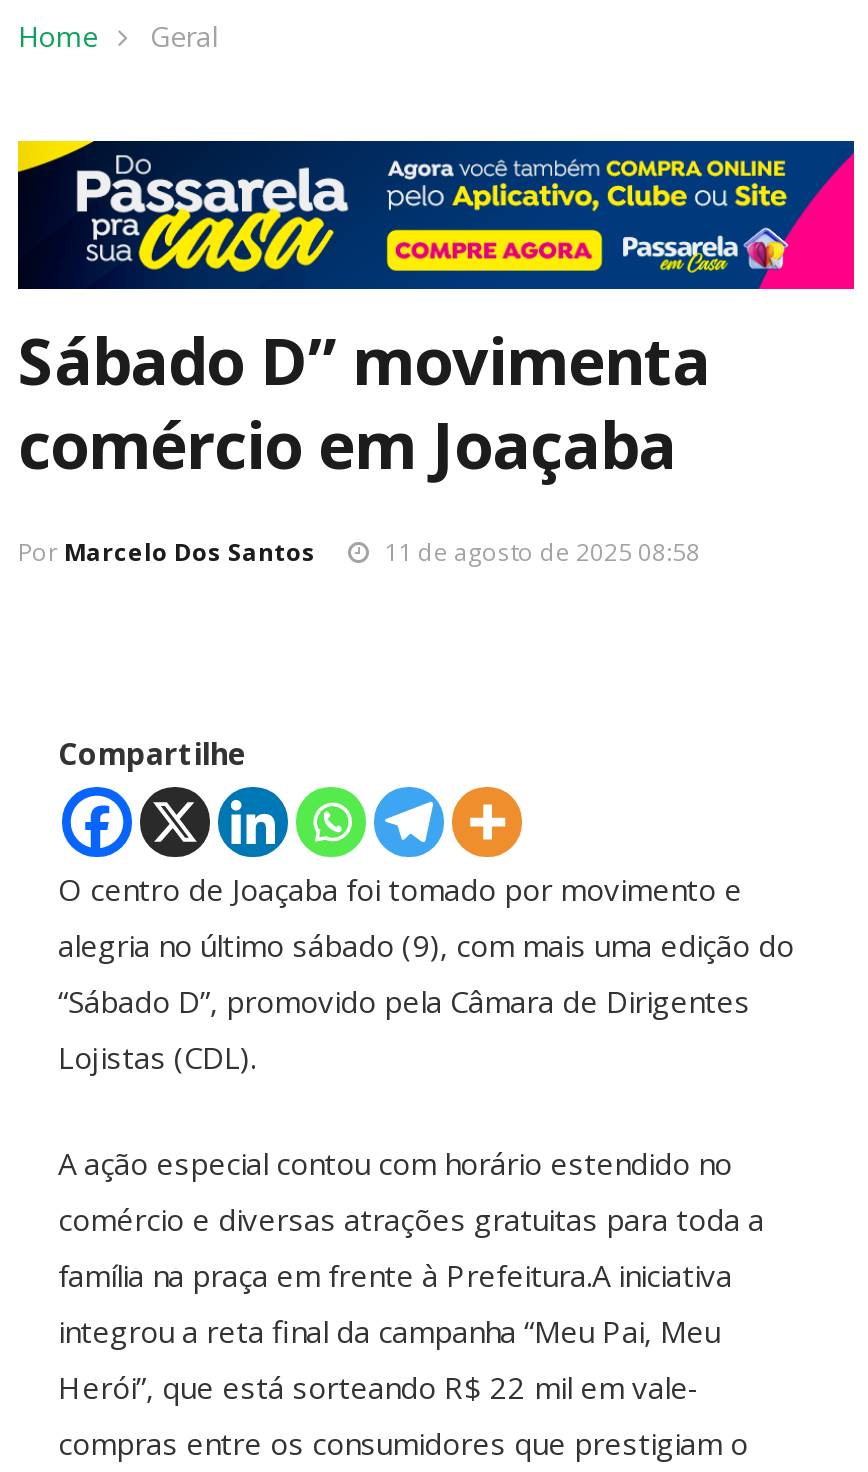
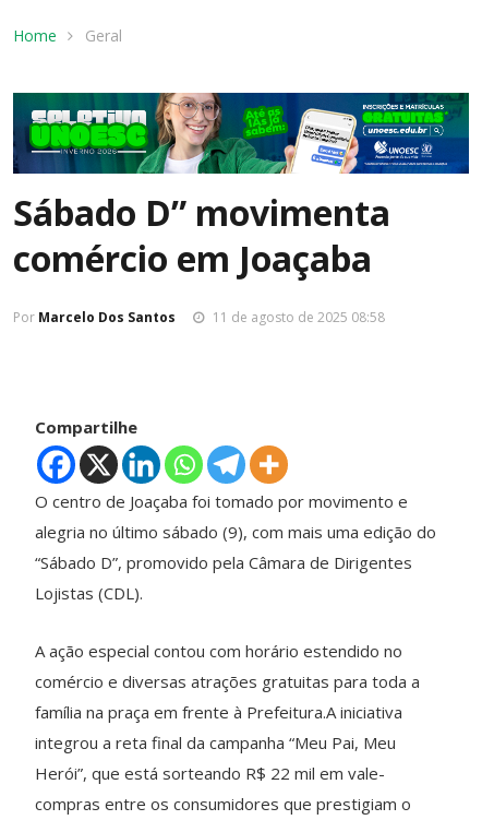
[16,139,856,291] [image] -> [12,92,470,175] [image]

